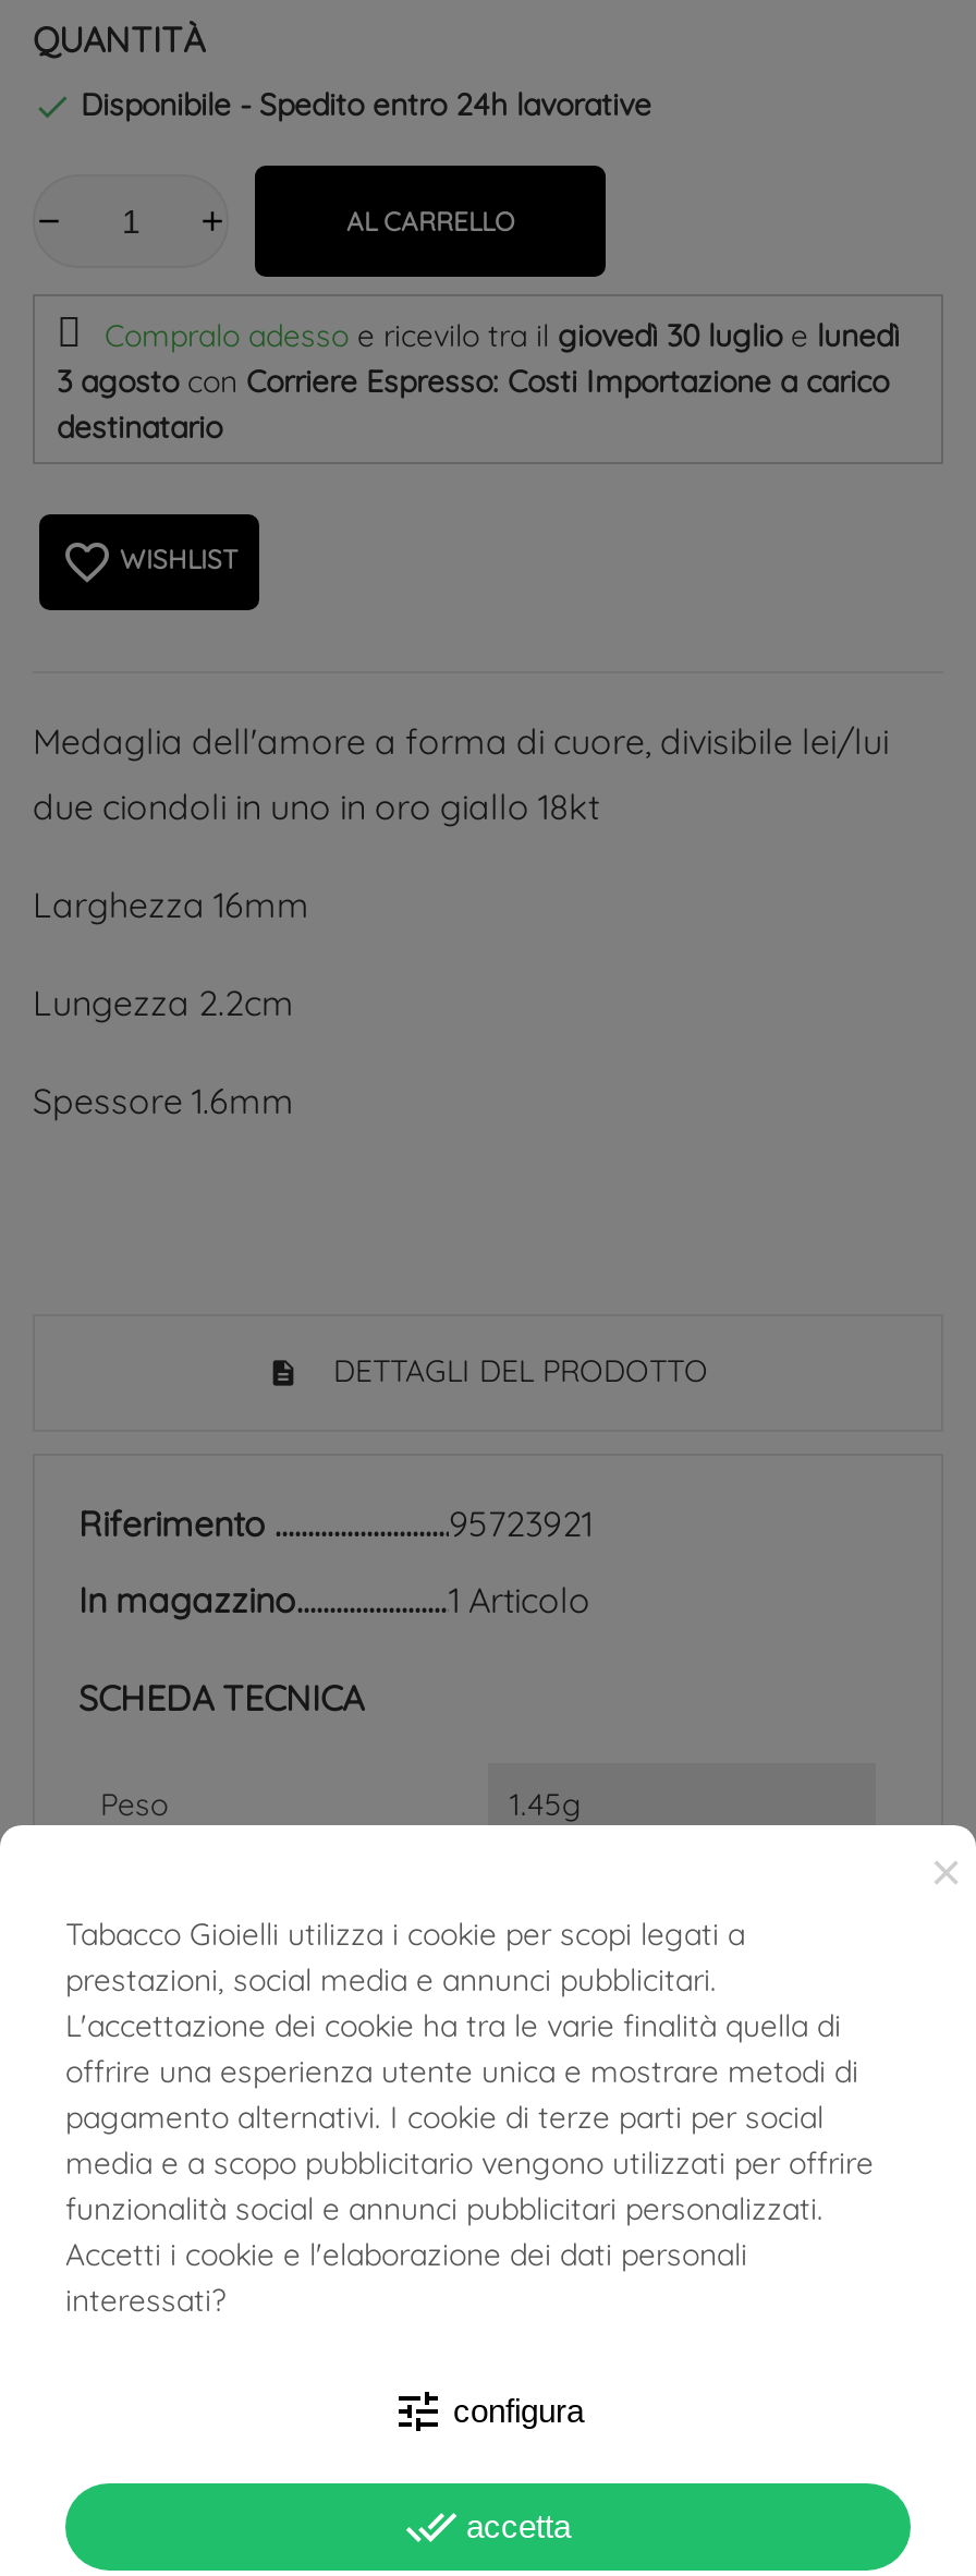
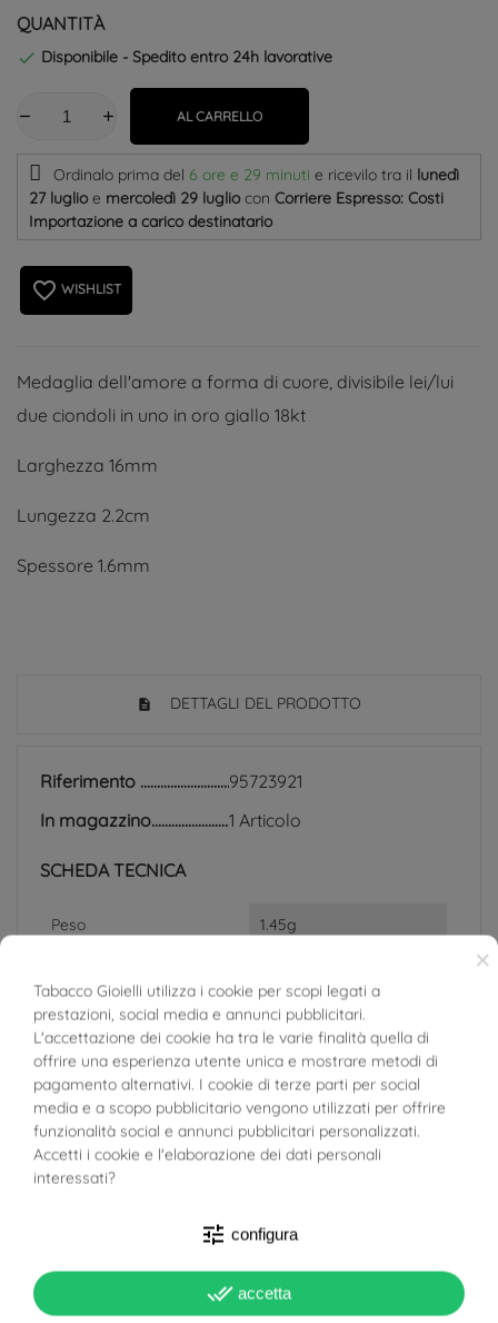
[57,316,900,447] Compralo adesso e ricevilo tra il giovedì 30 luglio e lunedì | 3 agosto con Corriere Espresso: Costi Importazione a carico | destinatario -> [29,165,459,231] Ordinalo prima del 6 ore e 29 minuti e ricevilo tra il lunedì | 27 luglio e mercoledì 29 luglio con Corriere Espresso: Costi | Importazione a carico destinatario

